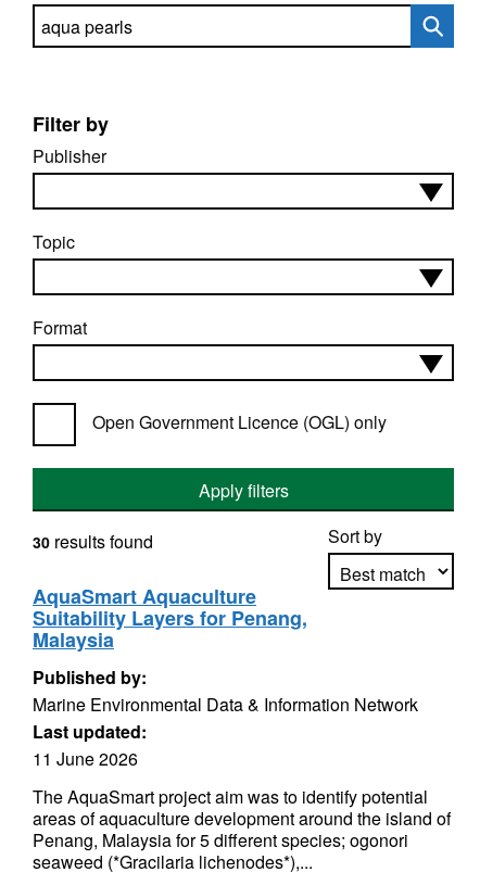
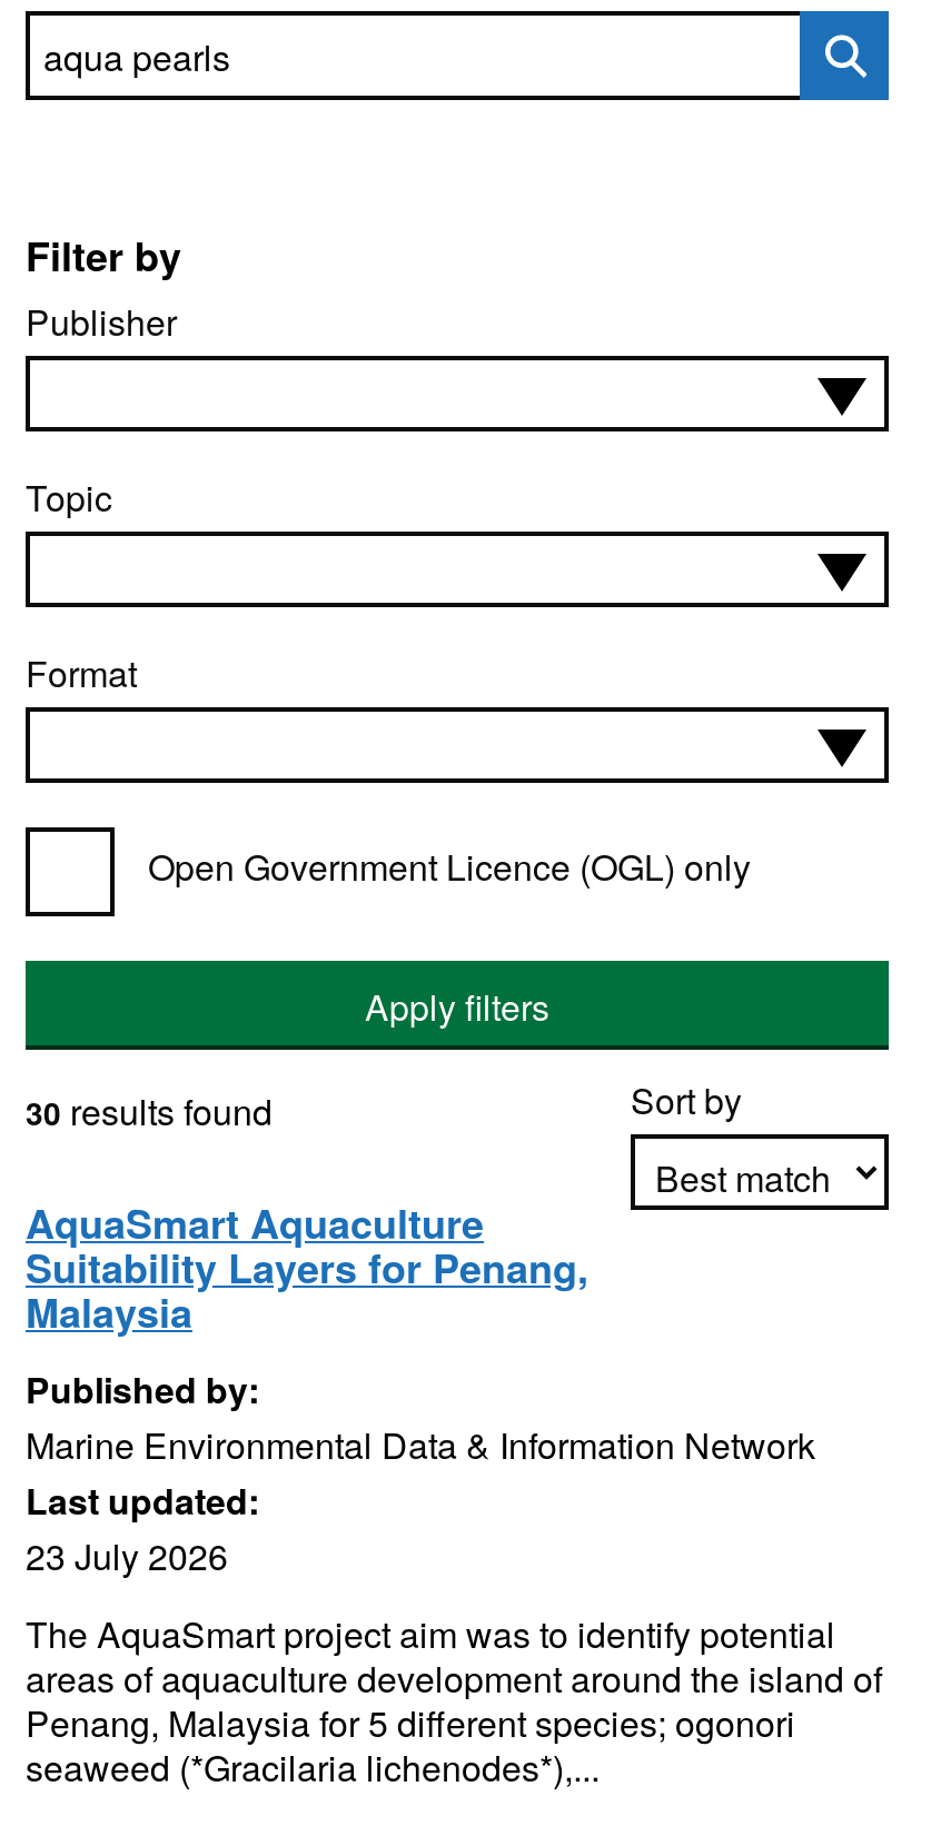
[33,746,138,771] 11 June 2026 -> [26,1530,228,1581] 23 July 2026

